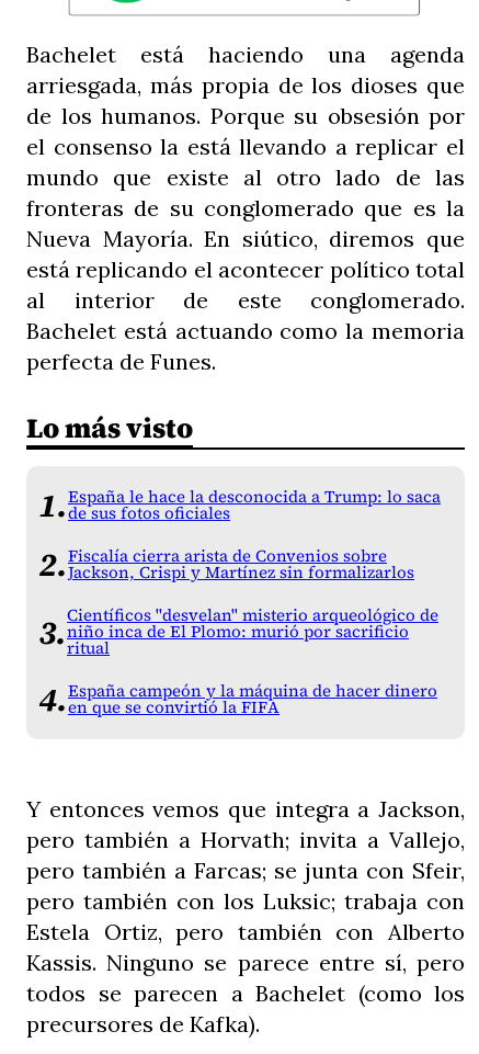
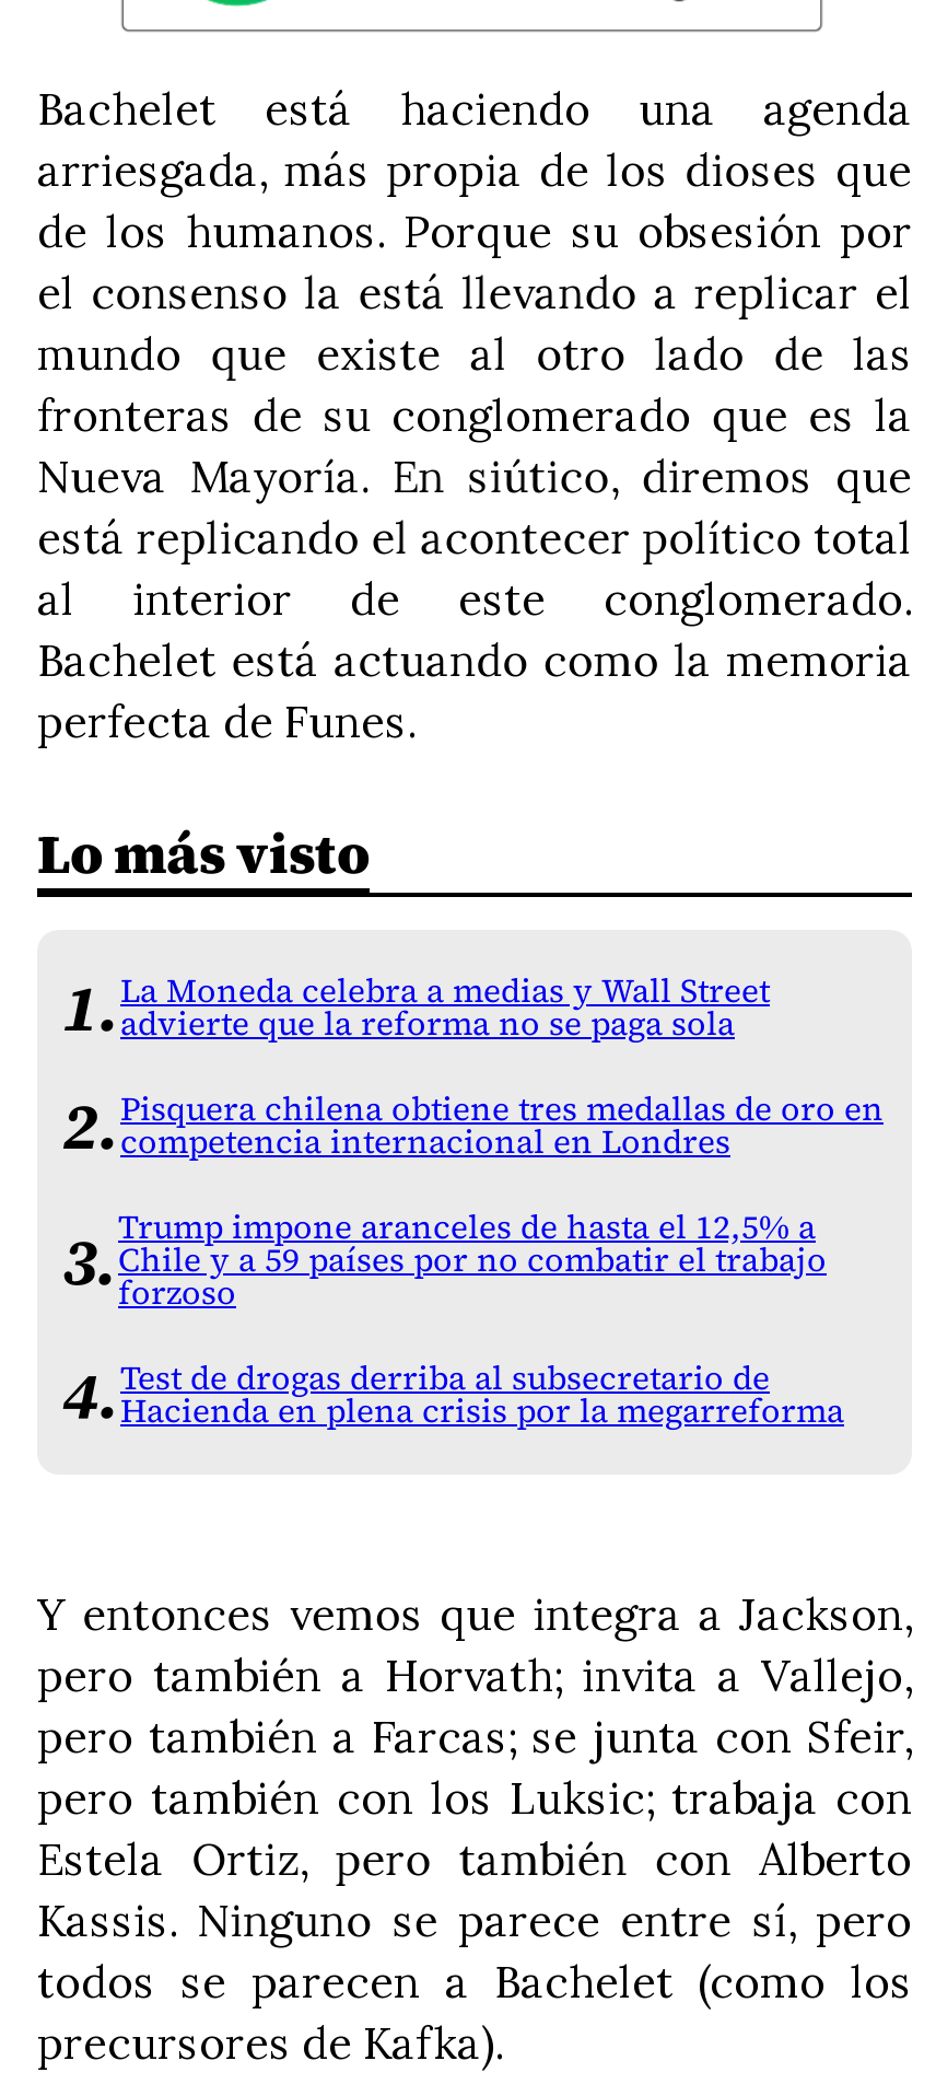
[68,486,441,524] España le hace la desconocida a Trump: lo saca | de sus fotos oficiales -> [120,969,770,1046] La Moneda celebra a medias y Wall Street | advierte que la reforma no se paga sola
[68,545,414,583] Fiscalía cierra arista de Convenios sobre | Jackson, Crispi y Martínez sin formalizarlos -> [120,1087,884,1164] Pisquera chilena obtiene tres medallas de oro en | competencia internacional en Londres
[67,604,438,659] Científicos "desvelan" misterio arqueológico de | niño inca de El Plomo: murió por sacrificio | ritual -> [118,1206,827,1315] Trump impone aranceles de hasta el 12,5% a | Chile y a 59 países por no combatir el trabajo | forzoso
[68,680,437,718] España campeón y la máquina de hacer dinero | en que se convirtió la FIFA -> [120,1356,844,1433] Test de drogas derriba al subsecretario de | Hacienda en plena crisis por la megarreforma

